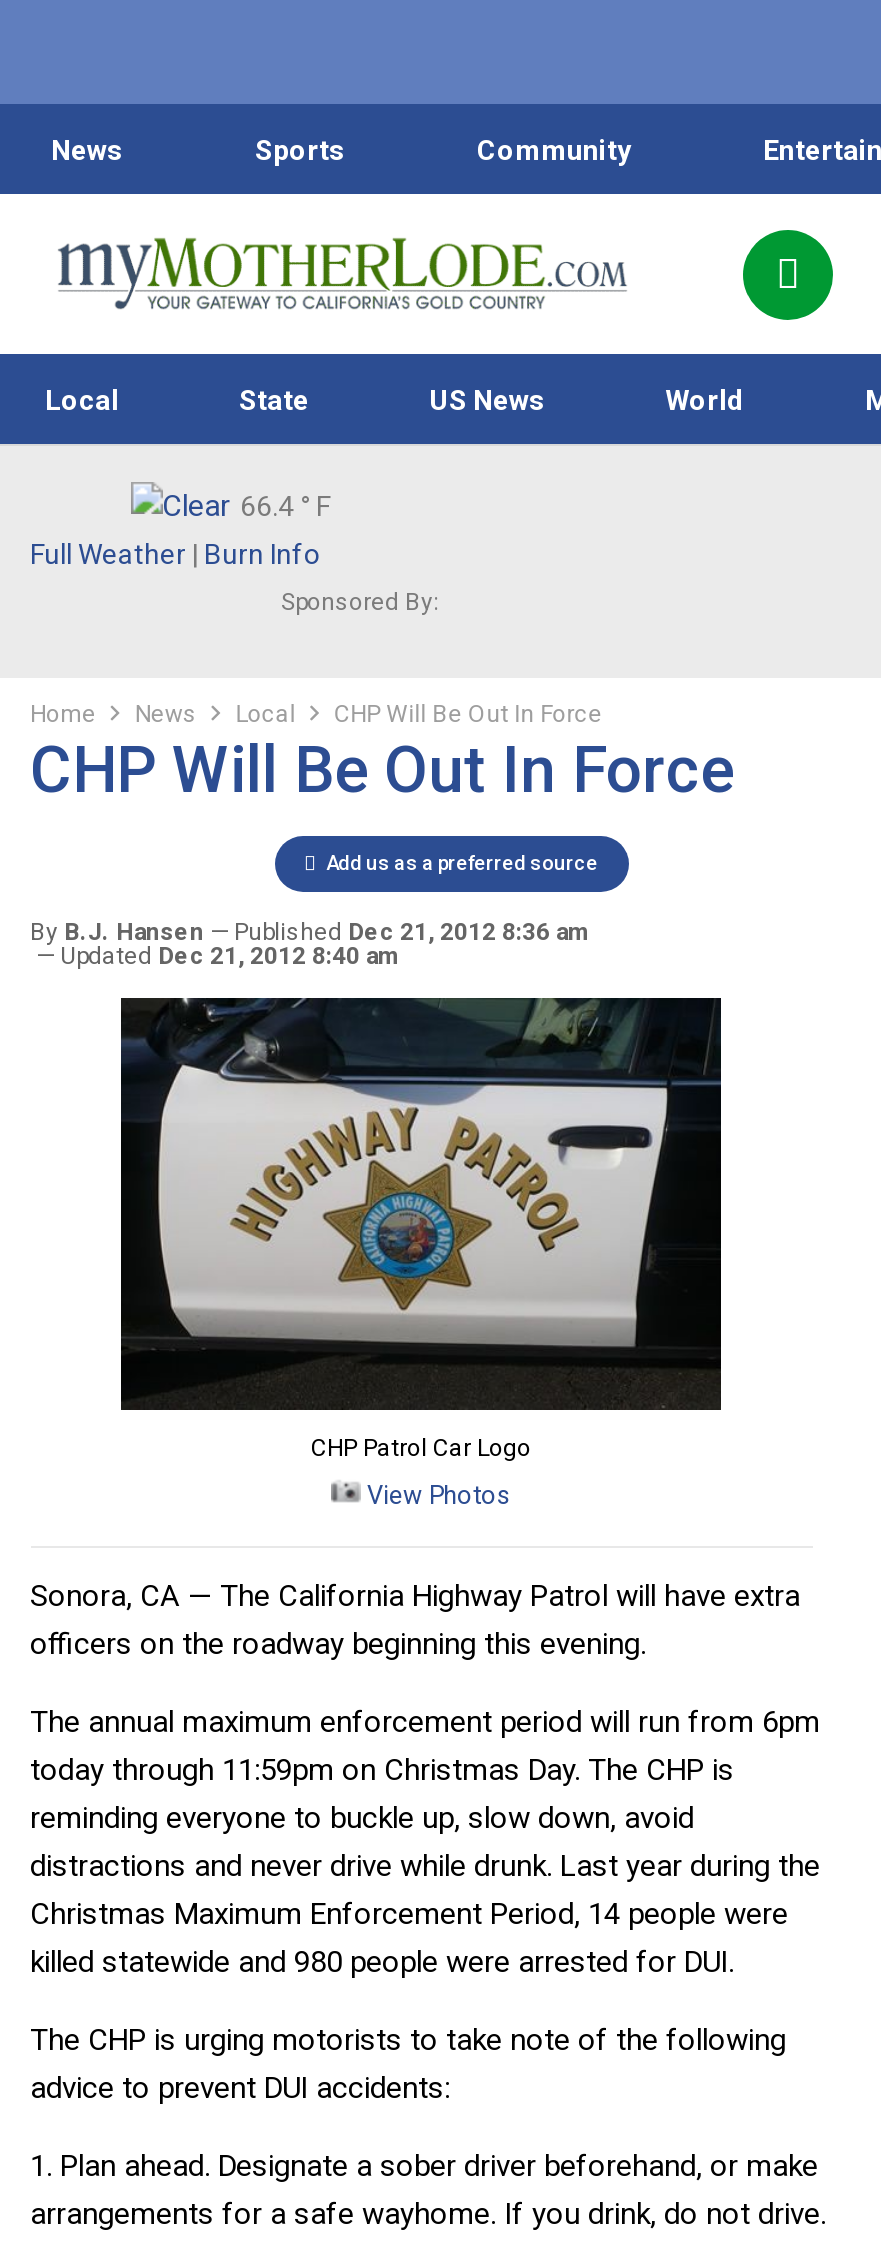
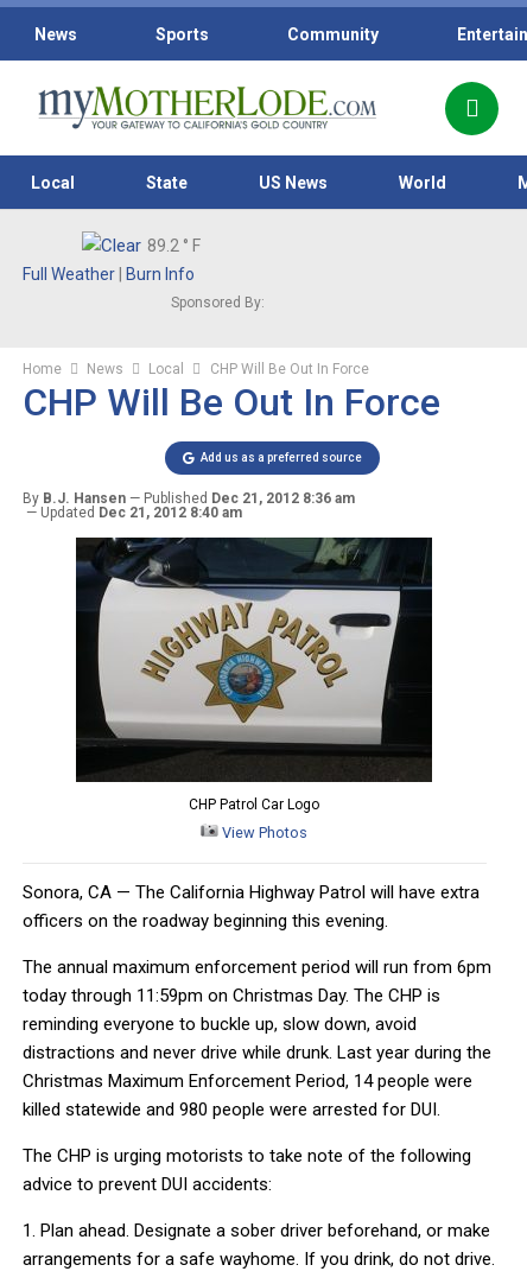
[240,490,330,522] 66.4 ° F -> [147,236,200,255] 89.2 ° F

